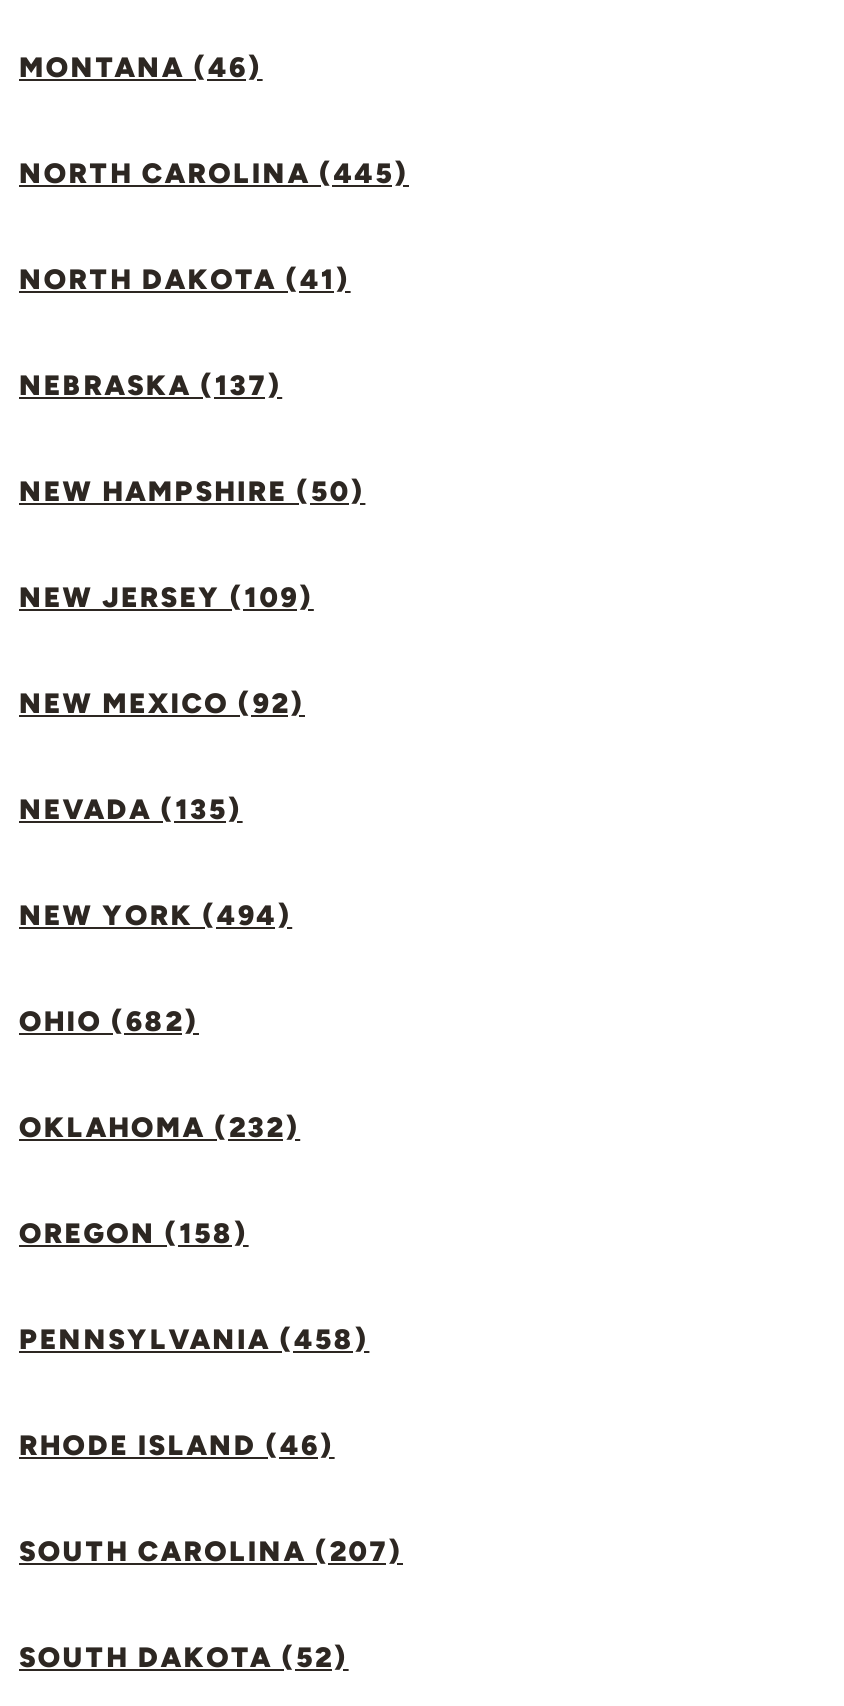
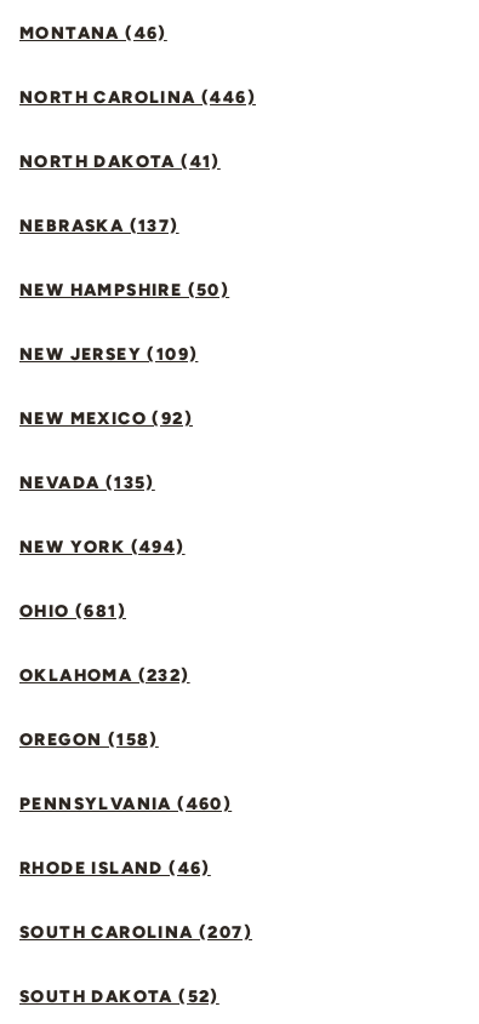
[19,157,409,191] NORTH CAROLINA (445) -> [19,87,256,108] NORTH CAROLINA (446)
[19,1005,199,1039] OHIO (682) -> [19,601,126,622] OHIO (681)
[19,1323,369,1357] PENNSYLVANIA (458) -> [19,794,232,814] PENNSYLVANIA (460)

